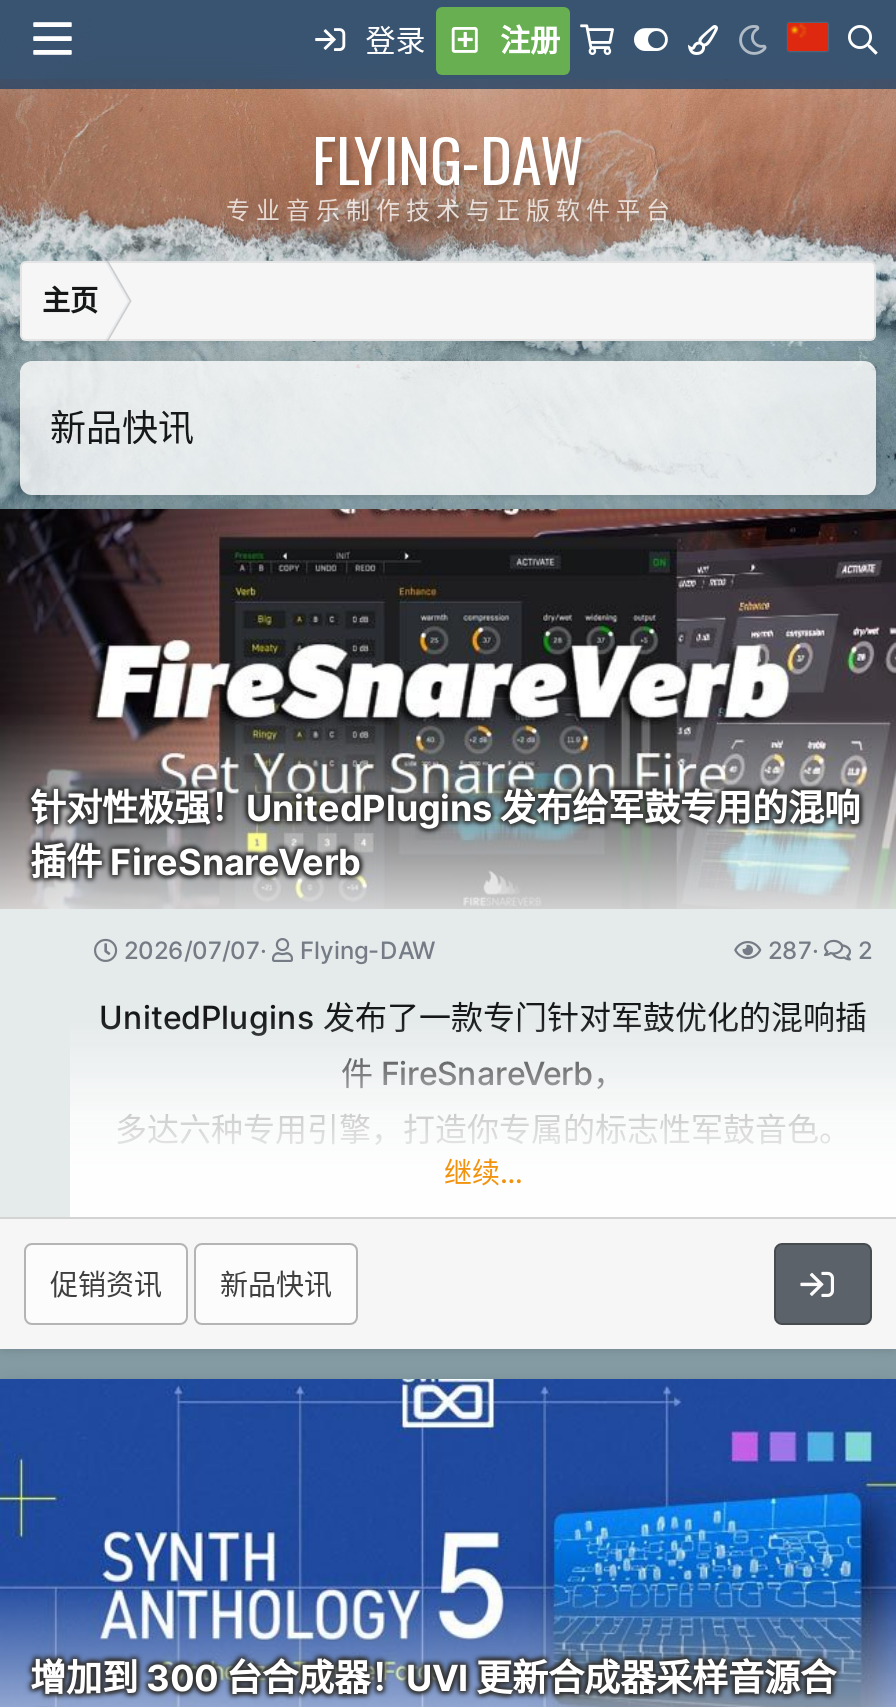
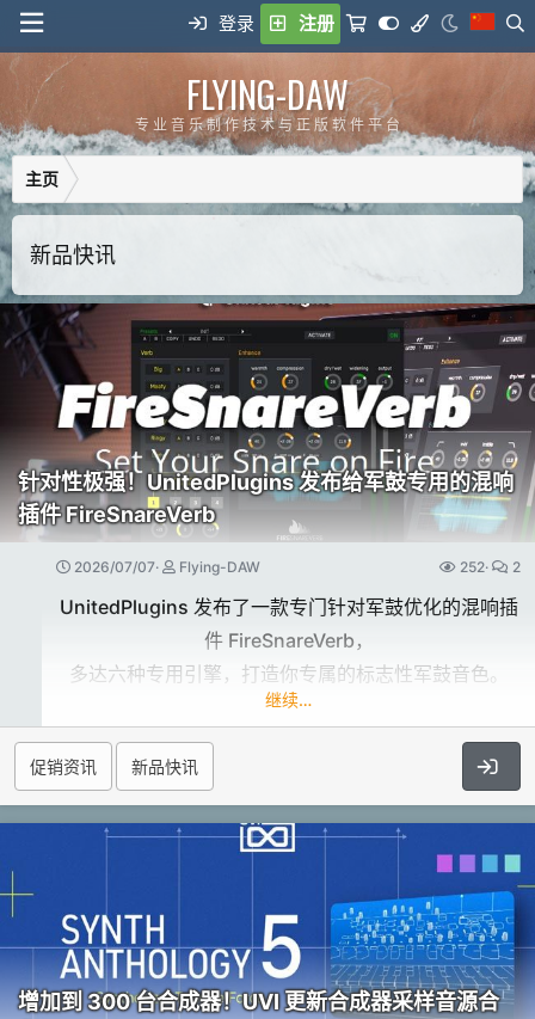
[762,935,872,965] 287 2 -> [456,558,521,576] 252 2

